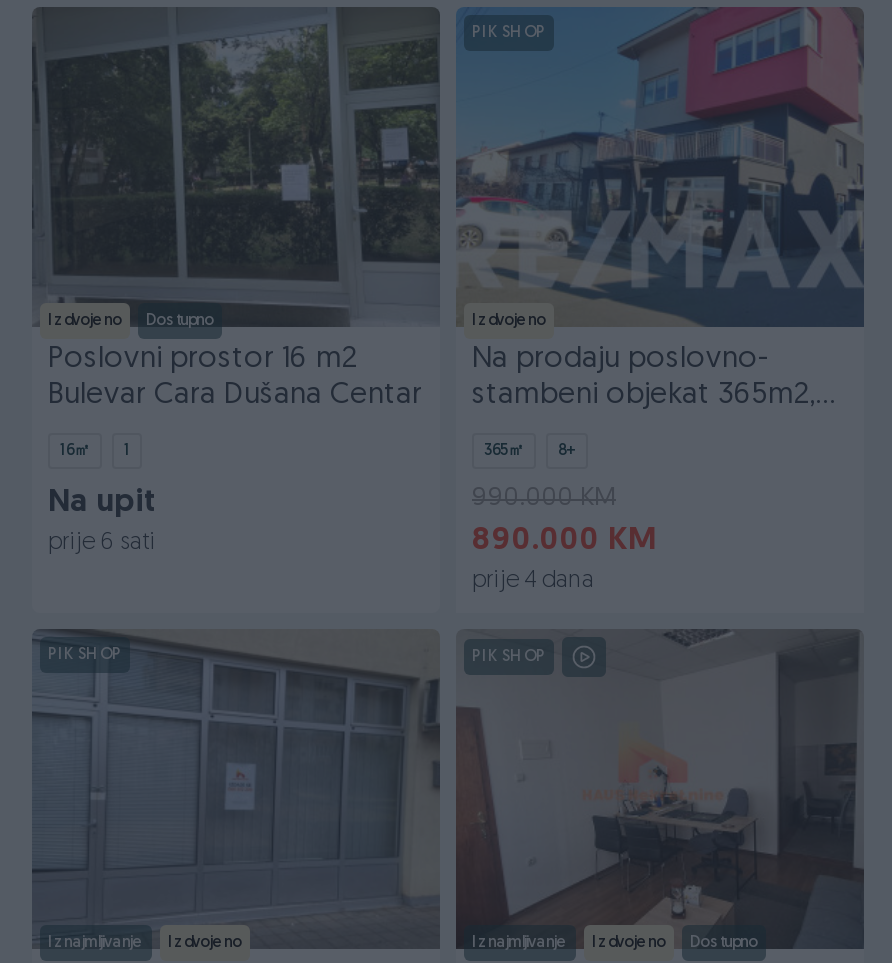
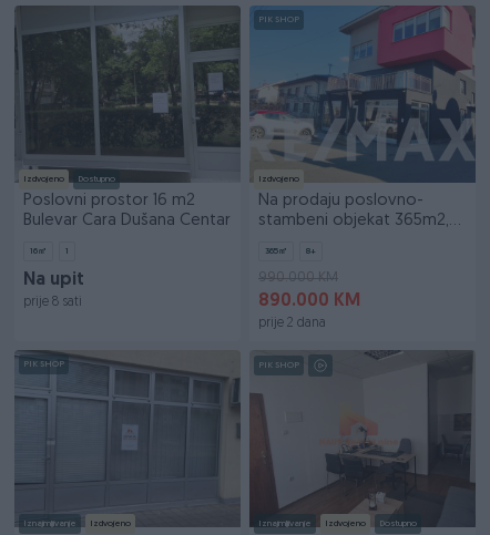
[48,531,156,555] prije 6 sati -> [23,296,82,309] prije 8 sati
[472,569,594,593] prije 4 dana -> [258,317,326,330] prije 2 dana

